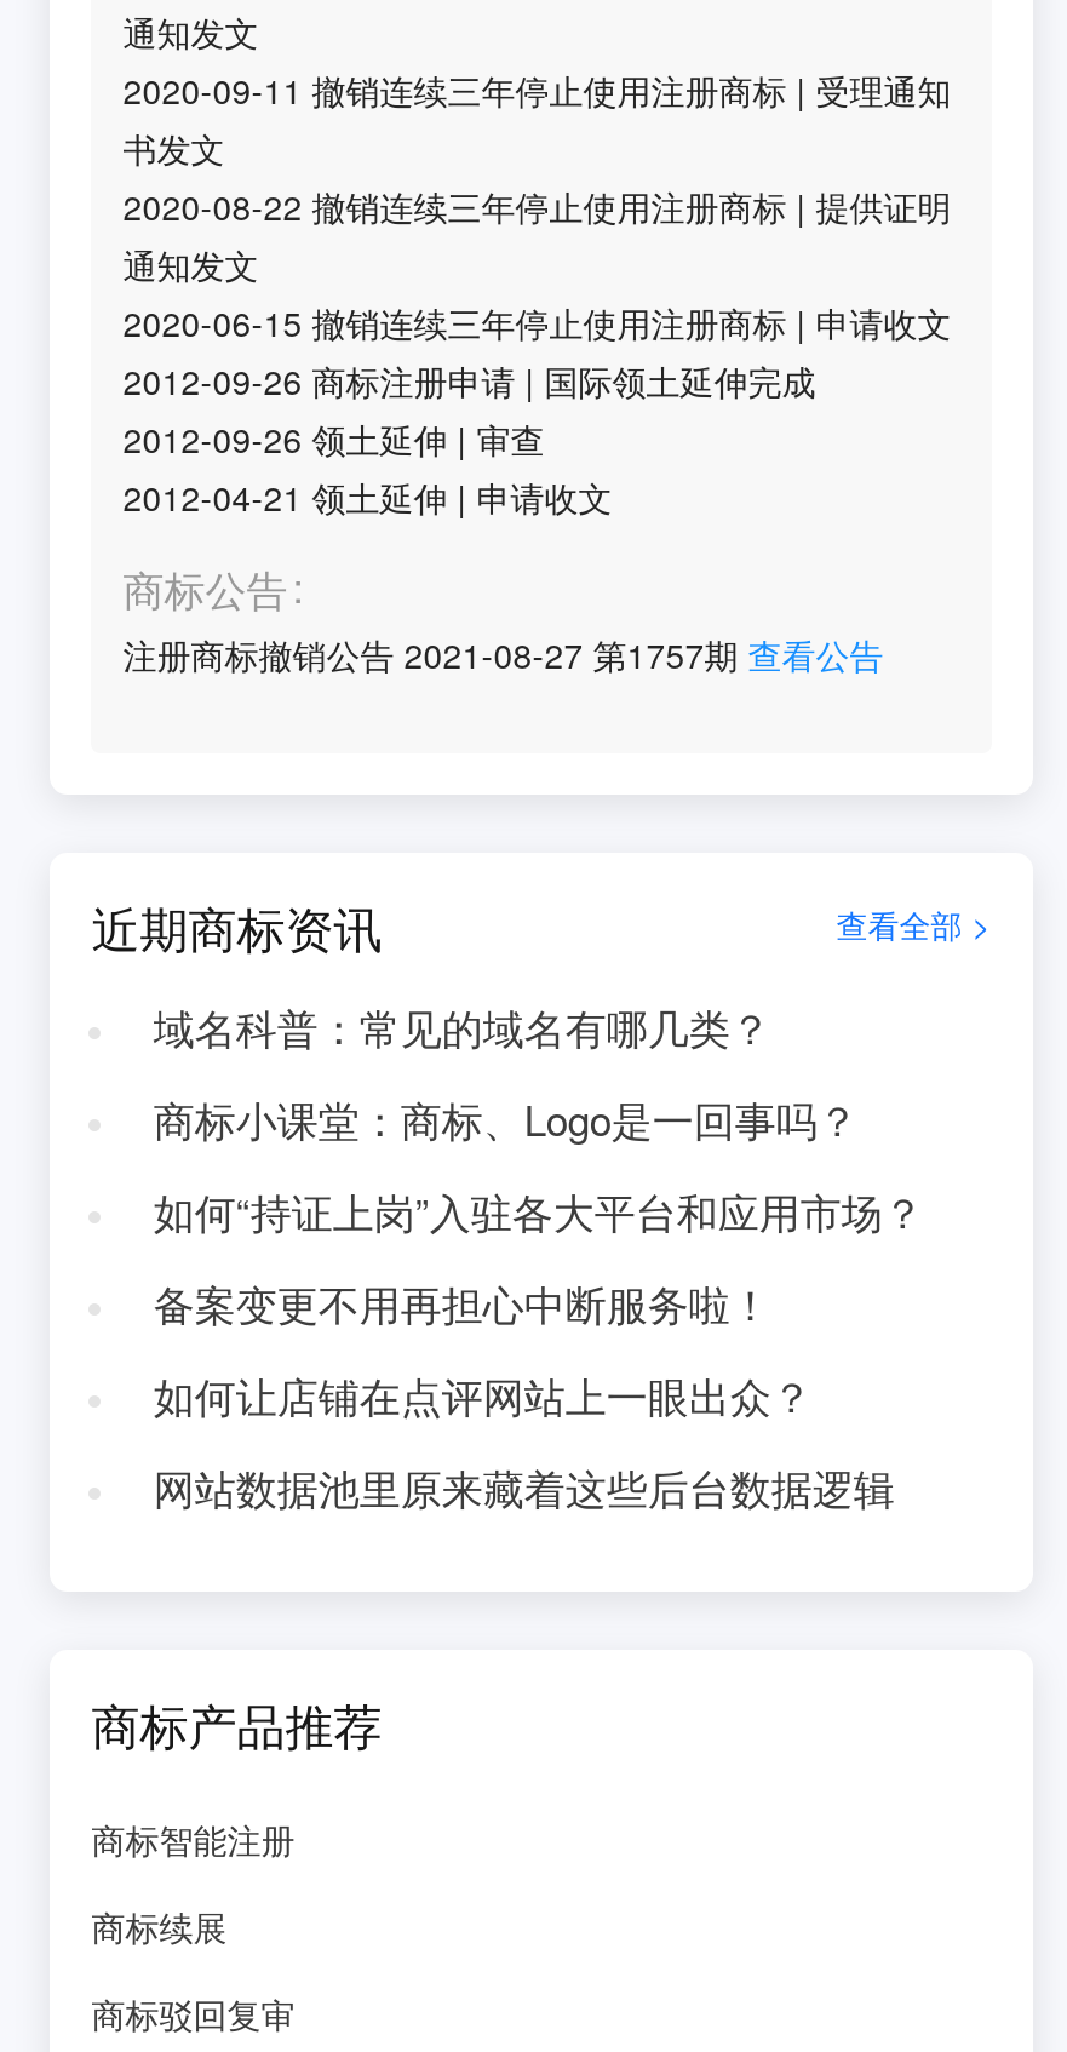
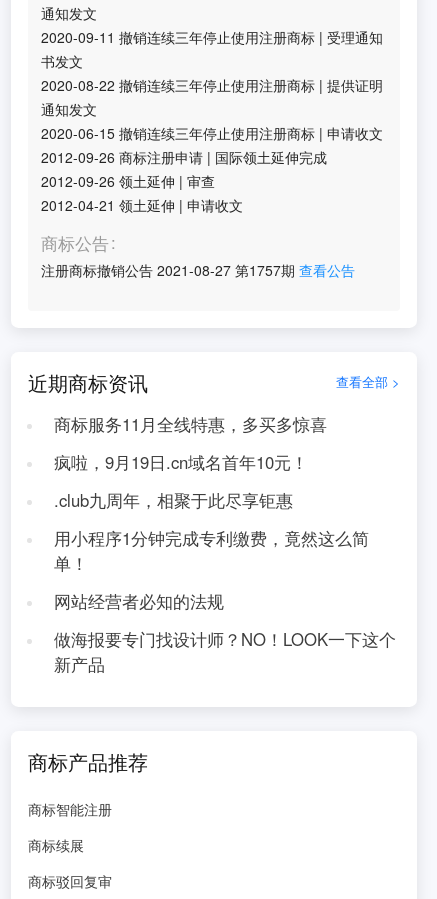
[153,998,771,1056] 域名科普：常见的域名有哪几类？ -> [54,412,327,436] 商标服务11月全线特惠，多买多惊喜
[153,1090,858,1148] 商标小课堂：商标、Logo是一回事吗？ -> [54,450,308,474] 疯啦，9月19日.cn域名首年10元！
[153,1182,924,1240] 如何“持证上岗”入驻各大平台和应用市场？ -> [54,488,293,512] .club九周年，相聚于此尽享钜惠
[153,1274,771,1332] 备案变更不用再担心中断服务啦！ -> [54,526,369,575] 用小程序1分钟完成专利缴费，竟然这么简 | 单！
[153,1366,812,1424] 如何让店铺在点评网站上一眼出众？ -> [54,589,224,613] 网站经营者必知的法规
[153,1458,895,1516] 网站数据池里原来藏着这些后台数据逻辑 -> [54,627,396,676] 做海报要专门找设计师？NO！LOOK一下这个 | 新产品

